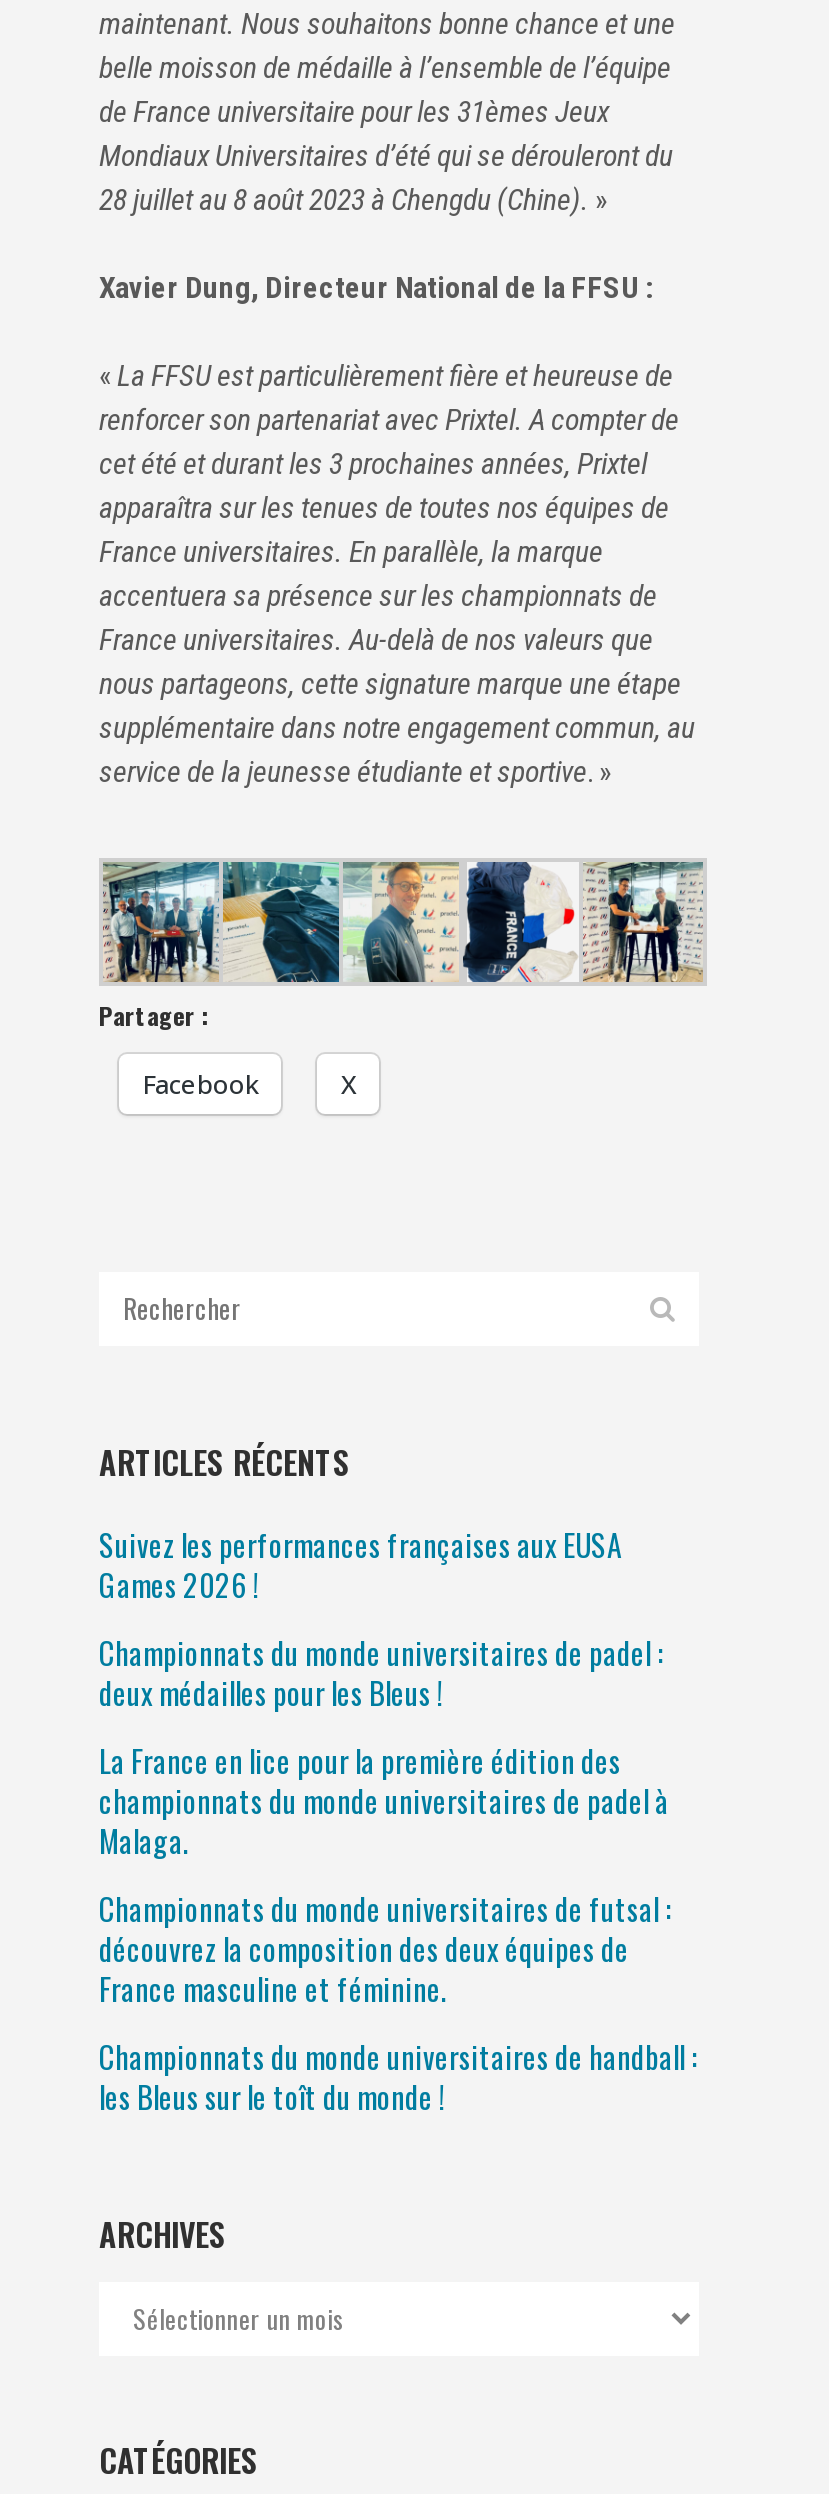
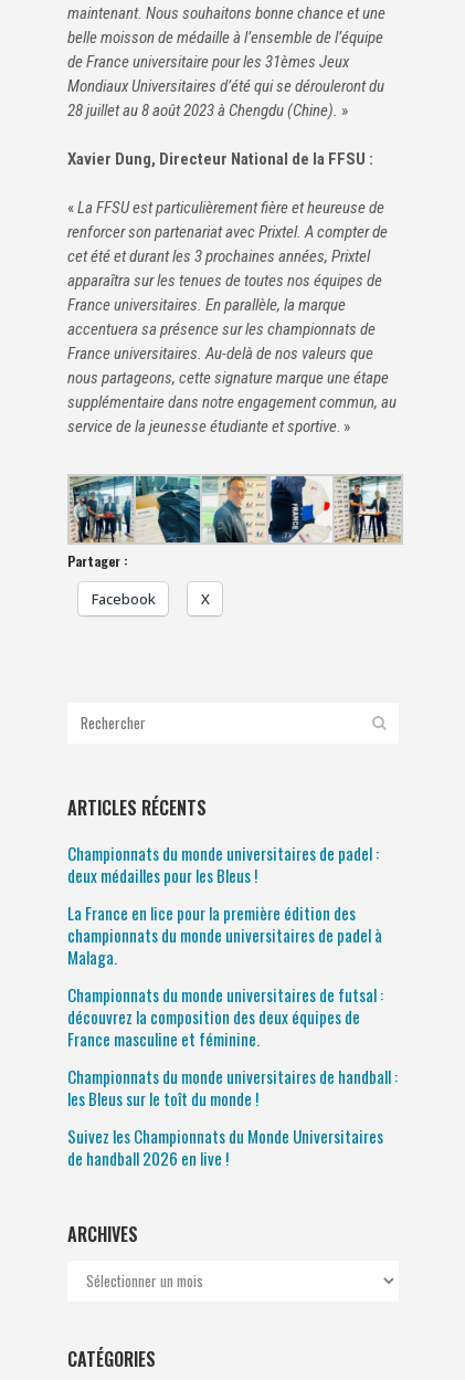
[99,1522,621,1606] Suivez les performances françaises aux EUSA | Games 2026 ! -> none
moved [99,1630,697,2118] -> [67,841,398,1110]: Championnats du monde universitaires de padel : | deux médailles pour les Bleus ! | La France en lice pour la première édition des | ... | Championnats du monde universitaires de handball : | les Bleus sur le toît du monde !
none -> [67,1123,383,1170] Suivez les Championnats du Monde Universitaires | de handball 2026 en live !

